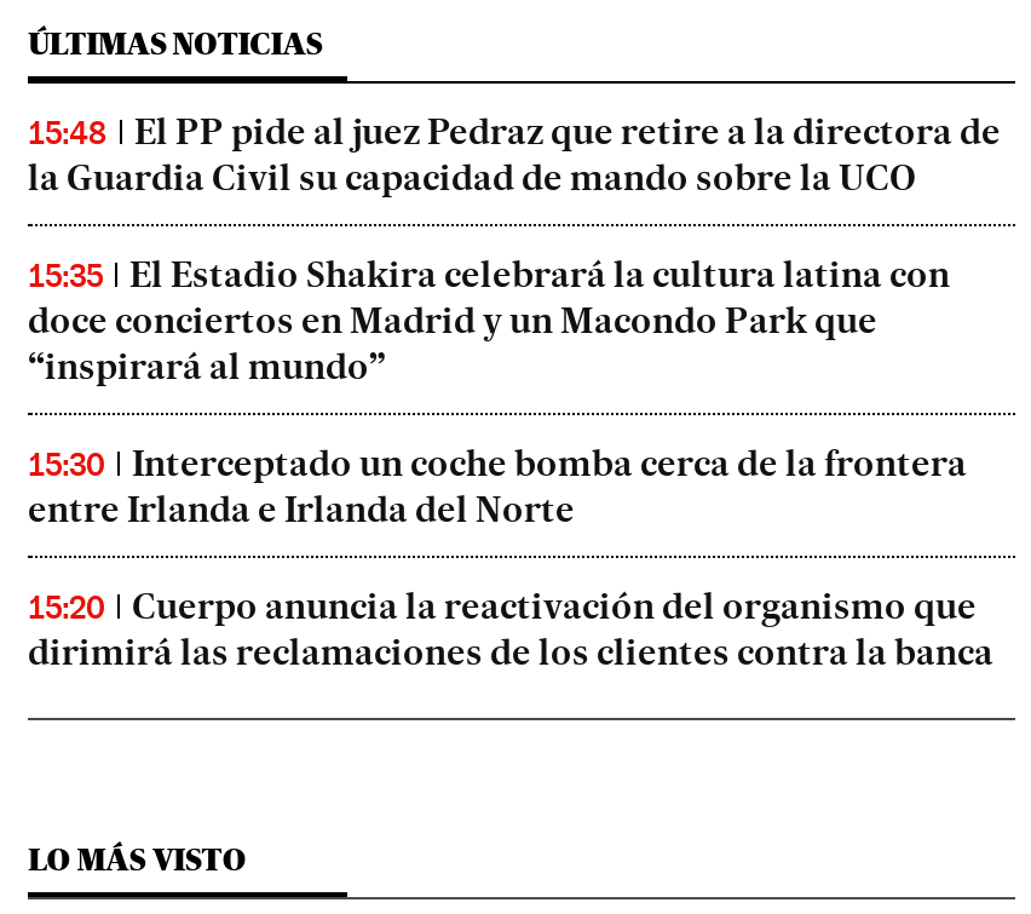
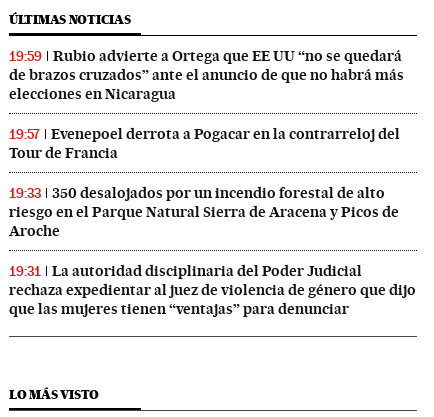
[28,110,1001,200] 15:48 | El PP pide al juez Pedraz que retire a la directora de | la Guardia Civil su capacidad de mando sobre la UCO -> [9,47,404,103] 19:59 | Rubio advierte a Ortega que EE UU “no se quedará | de brazos cruzados” ante el anuncio de que no habrá más | elecciones en Nicaragua
[28,253,950,389] 15:35 | El Estadio Shakira celebrará la cultura latina con | doce conciertos en Madrid y un Macondo Park que | “inspirará al mundo” -> [9,125,400,162] 19:57 | Evenepoel derrota a Pogacar en la contrarreloj del | Tour de Francia
[28,442,967,532] 15:30 | Interceptado un coche bomba cerca de la frontera | entre Irlanda e Irlanda del Norte -> [9,184,399,240] 19:33 | 350 desalojados por un incendio forestal de alto | riesgo en el Parque Natural Sierra de Aracena y Picos de | Aroche
[28,585,993,675] 15:20 | Cuerpo anuncia la reactivación del organismo que | dirimirá las reclamaciones de los clientes contra la banca -> [9,262,416,318] 19:31 | La autoridad disciplinaria del Poder Judicial | rechaza expedientar al juez de violencia de género que dijo | que las mujeres tienen “ventajas” para denunciar

